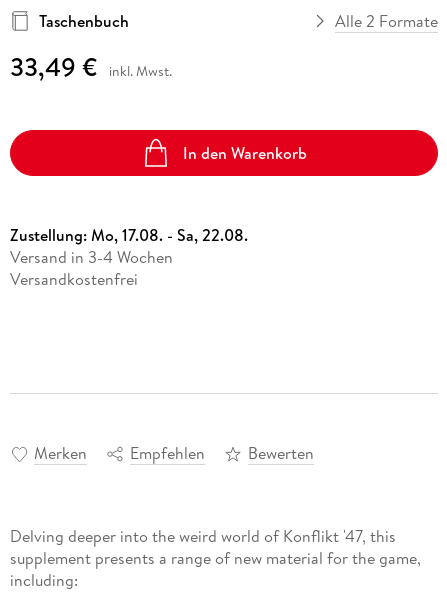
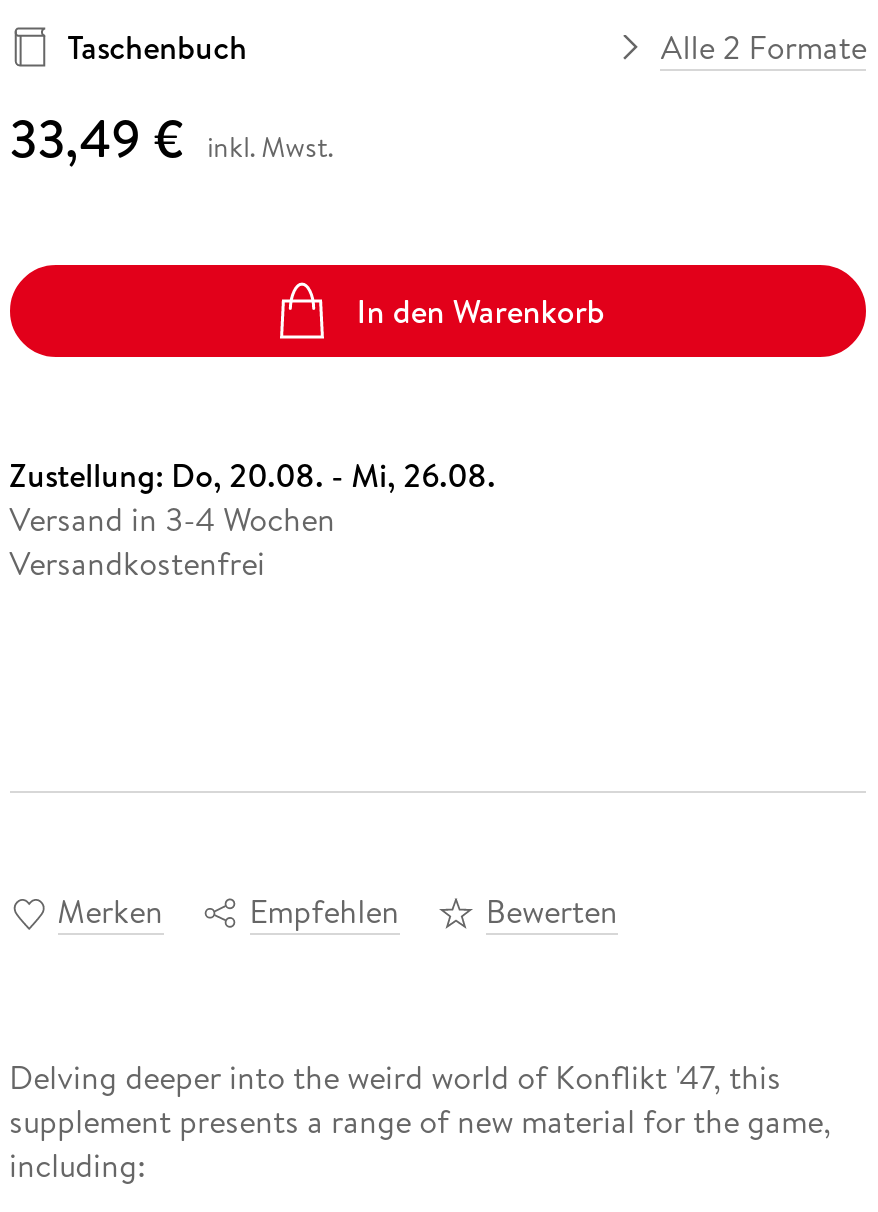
[10,224,248,246] Zustellung: Mo, 17.08. - Sa, 22.08. -> [9,454,495,498] Zustellung: Do, 20.08. - Mi, 26.08.

